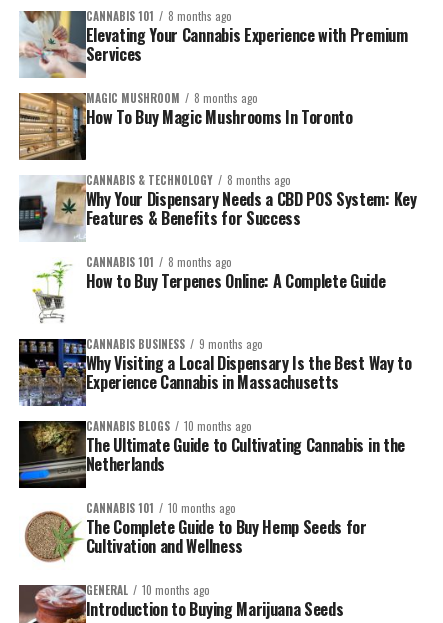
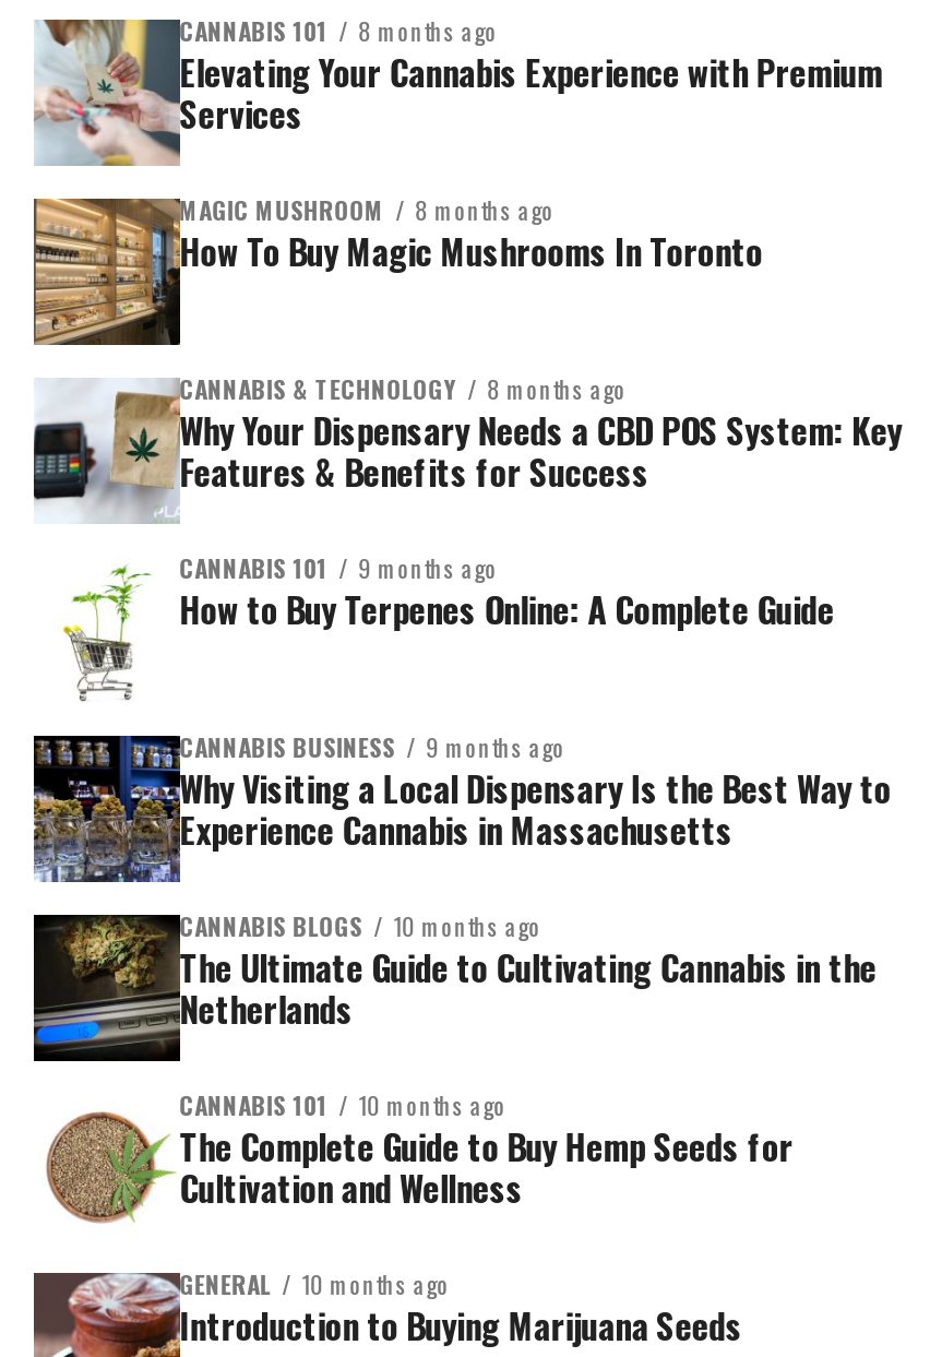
[86,254,232,270] CANNABIS 101 8 months ago -> [179,551,498,586] CANNABIS 101 9 months ago

